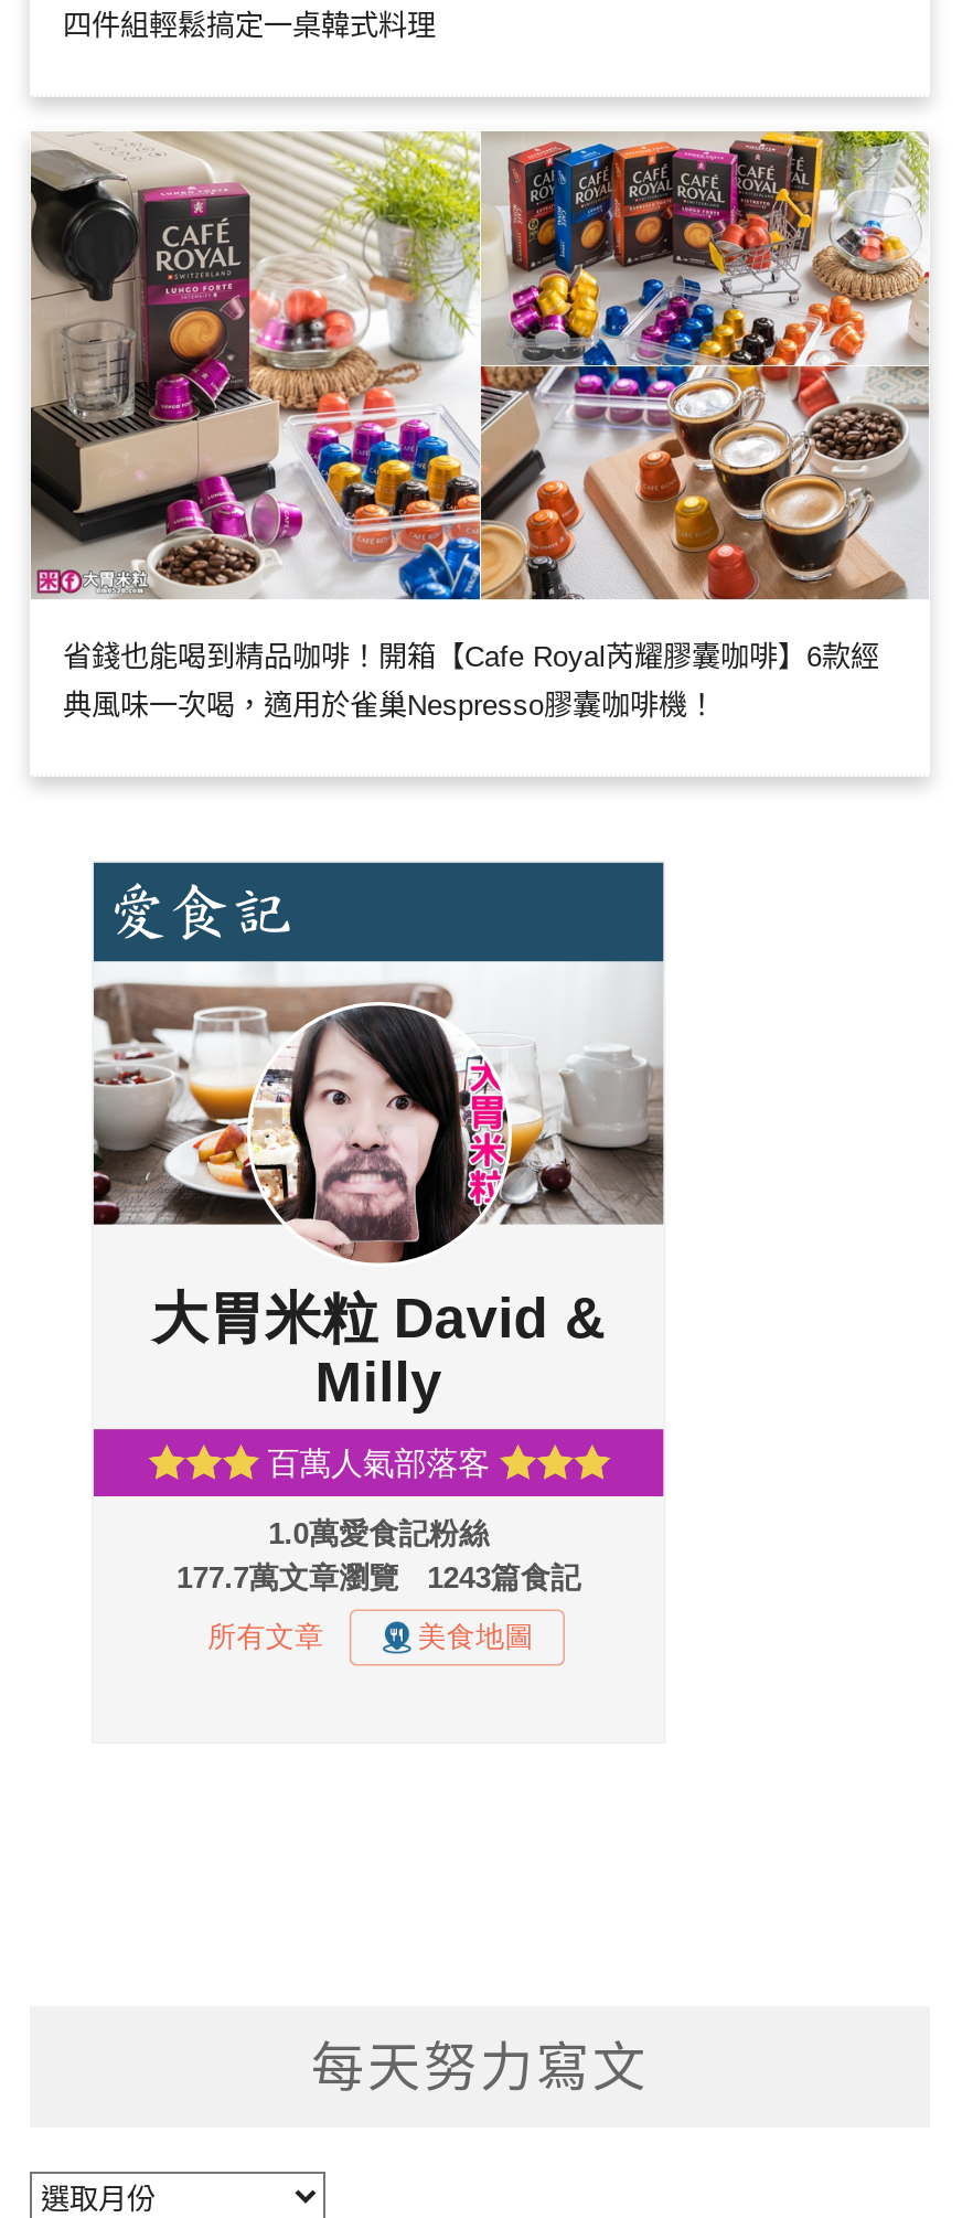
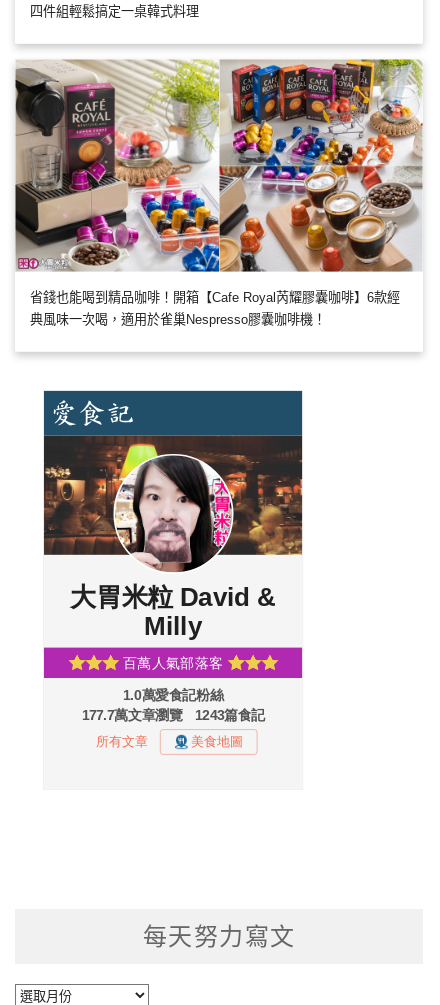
[94,960,663,1225] [image] -> [43,435,303,556] [image]

